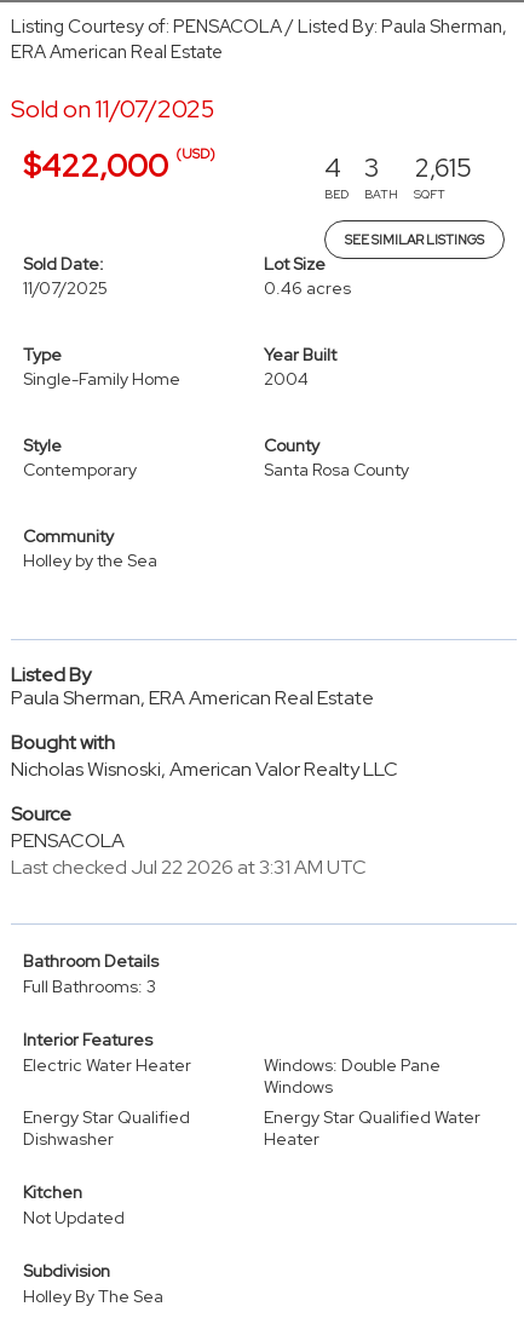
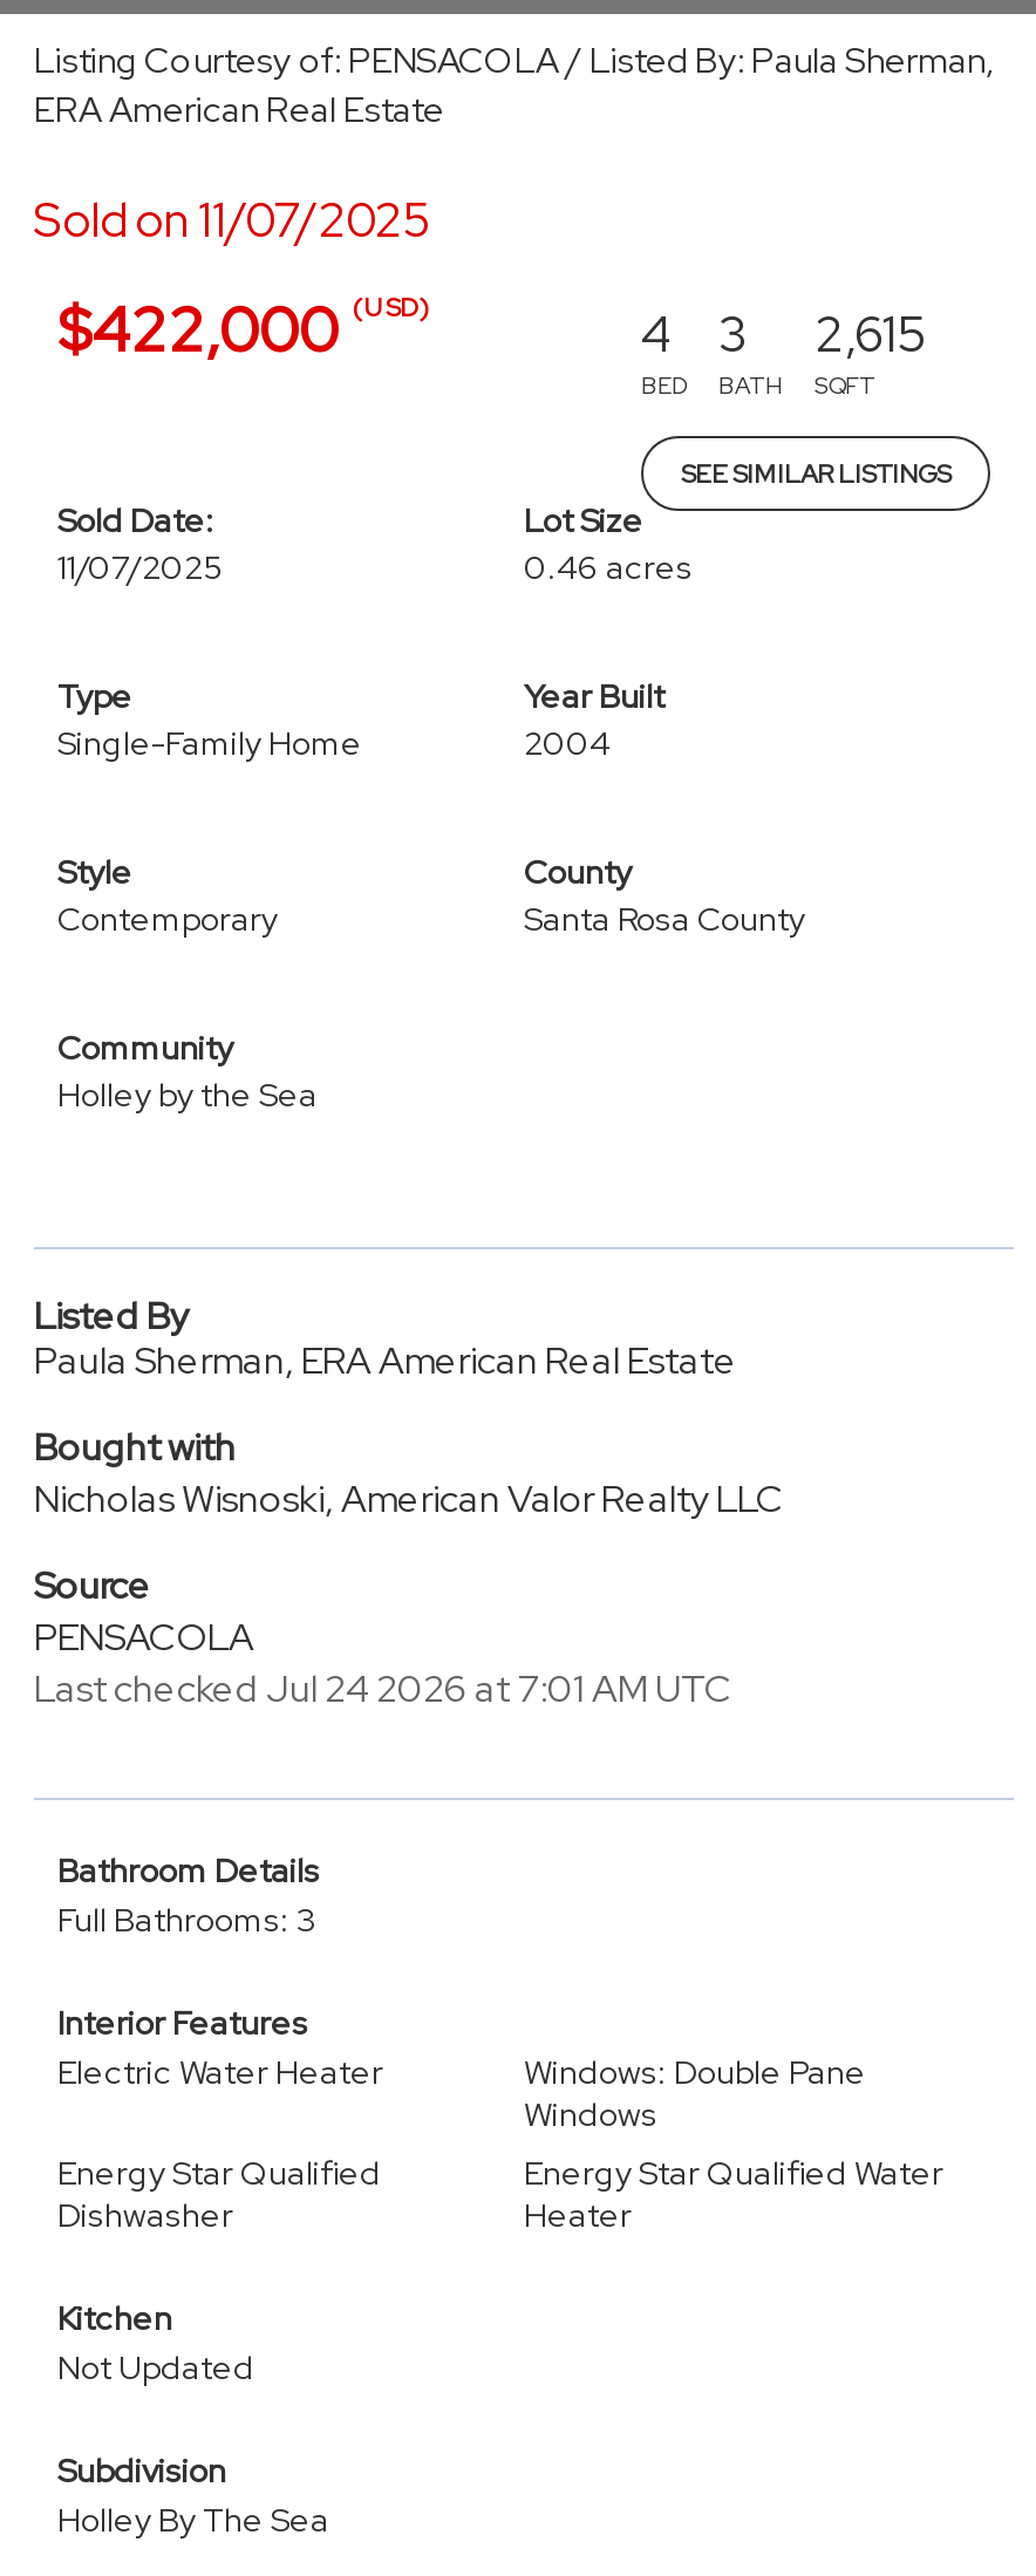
[11,854,367,880] Last checked Jul 22 2026 at 3:31 AM UTC -> [34,1664,732,1713] Last checked Jul 24 2026 at 7:01 AM UTC

